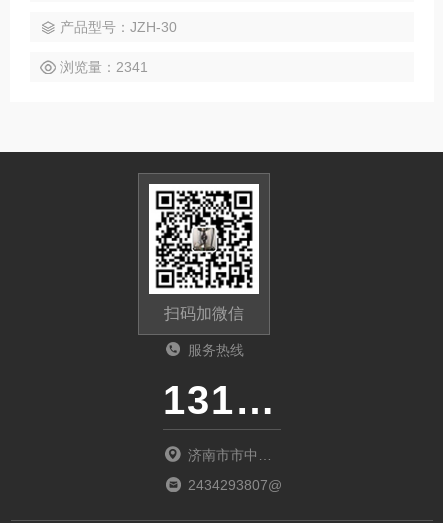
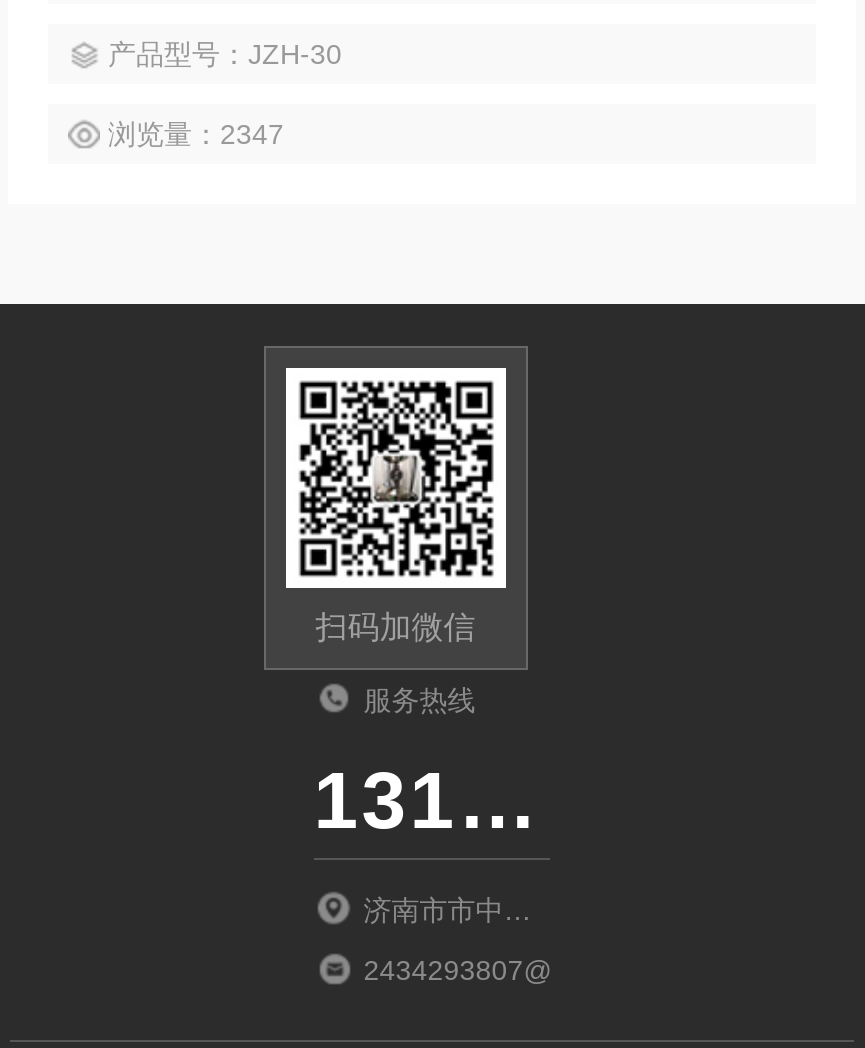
[60,59,148,75] 浏览量：2341 -> [108,118,284,150] 浏览量：2347

